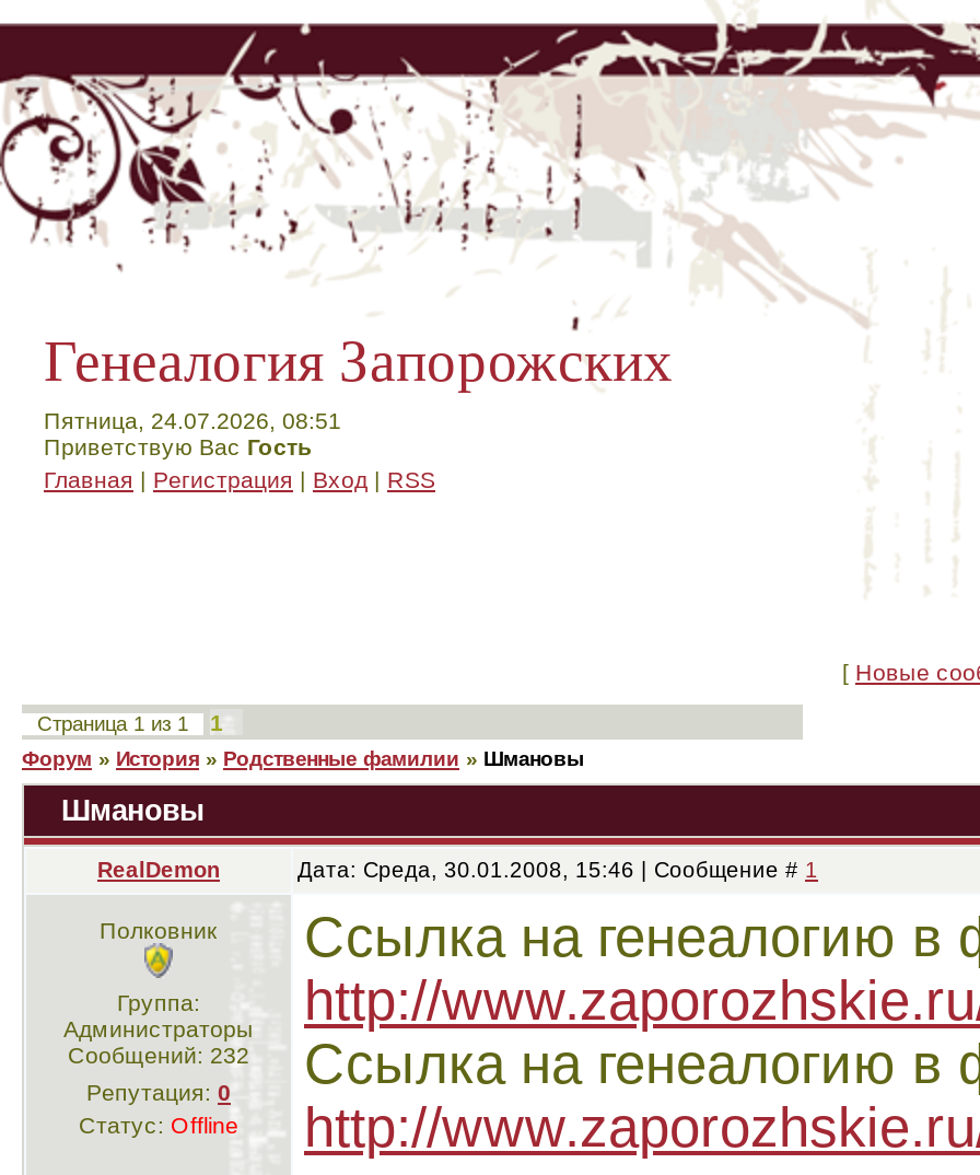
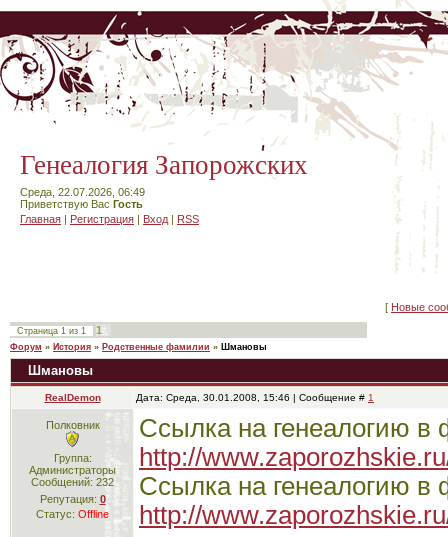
[44,407,341,433] Пятница, 24.07.2026, 08:51 -> [20,186,145,198] Среда, 22.07.2026, 06:49

